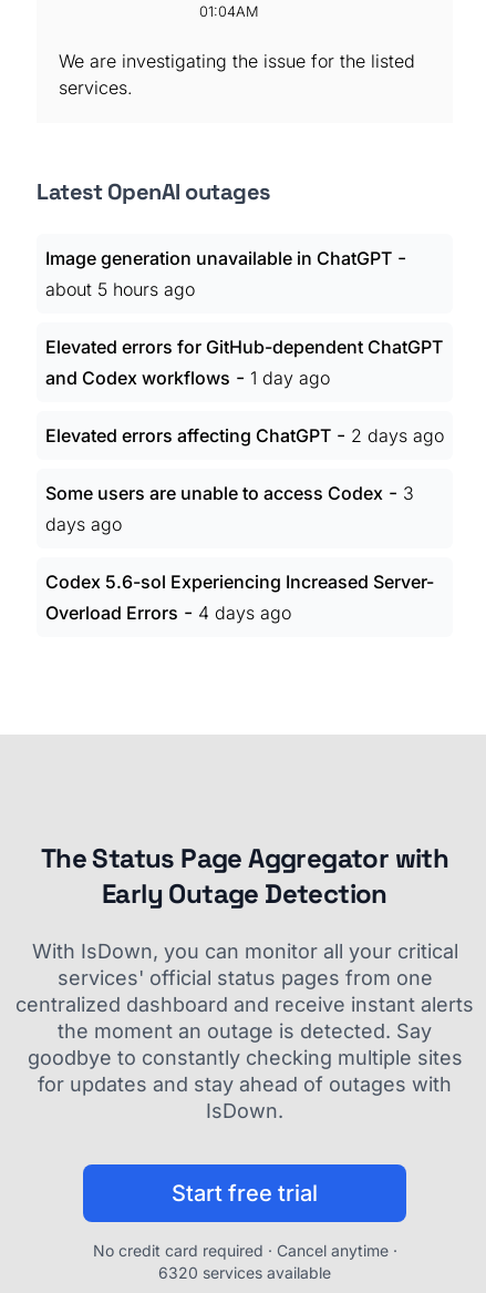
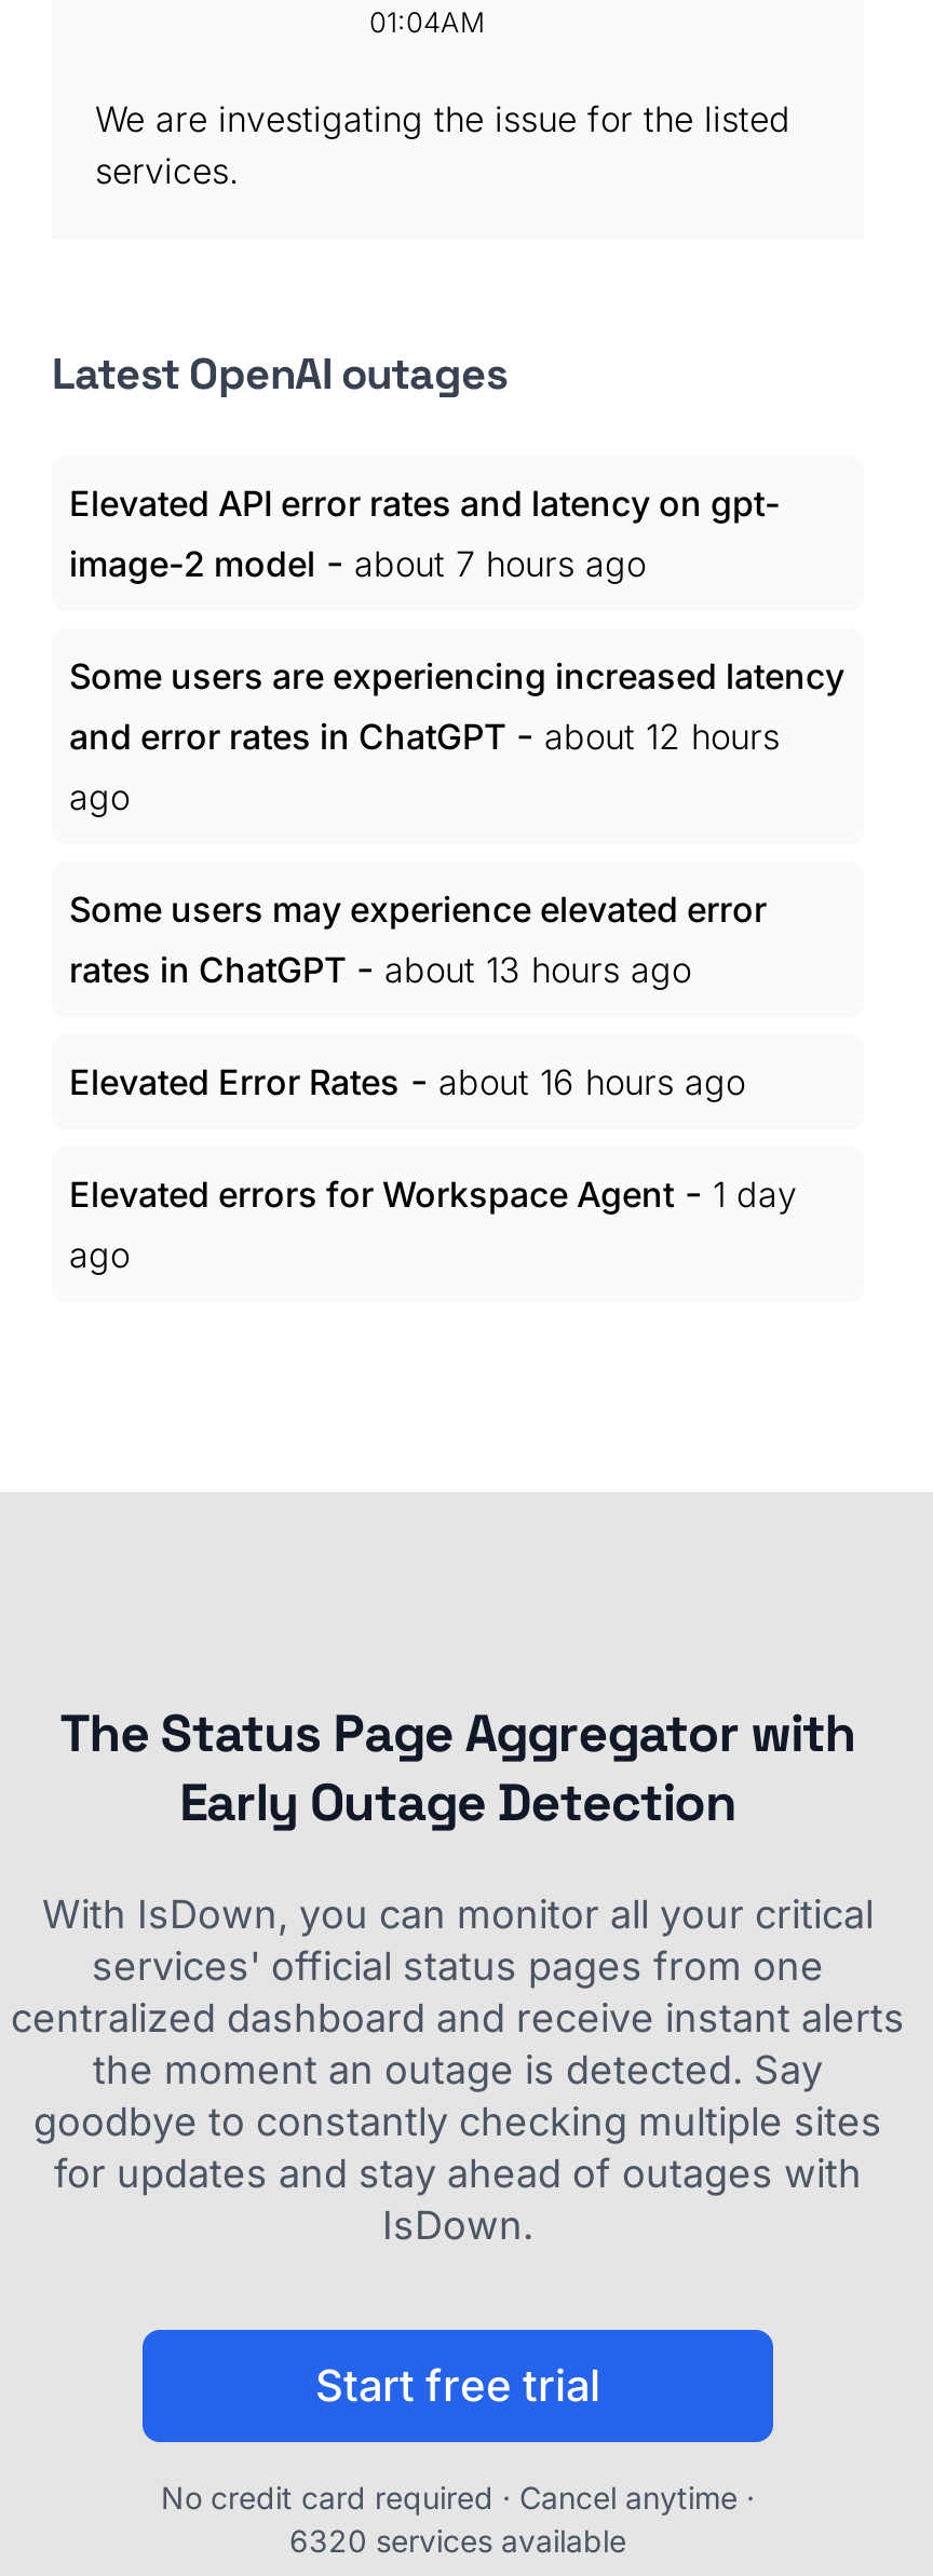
[45,246,406,300] Image generation unavailable in ChatGPT - | about 5 hours ago -> [69,482,780,585] Elevated API error rates and latency on gpt- | image-2 model - about 7 hours ago
[45,336,443,389] Elevated errors for GitHub-dependent ChatGPT | and Codex workflows - 1 day ago -> [69,654,844,818] Some users are experiencing increased latency | and error rates in ChatGPT - about 12 hours | ago
[45,423,444,447] Elevated errors affecting ChatGPT - 2 days ago -> [69,887,767,991] Some users may experience elevated error | rates in ChatGPT - about 13 hours ago
[45,481,414,535] Some users are unable to access Codex - 3 | days ago -> [69,1058,745,1103] Elevated Error Rates - about 16 hours ago
[45,571,434,624] Codex 5.6-sol Experiencing Increased Server- | Overload Errors - 4 days ago -> [69,1170,797,1276] Elevated errors for Workspace Agent - 1 day | ago

